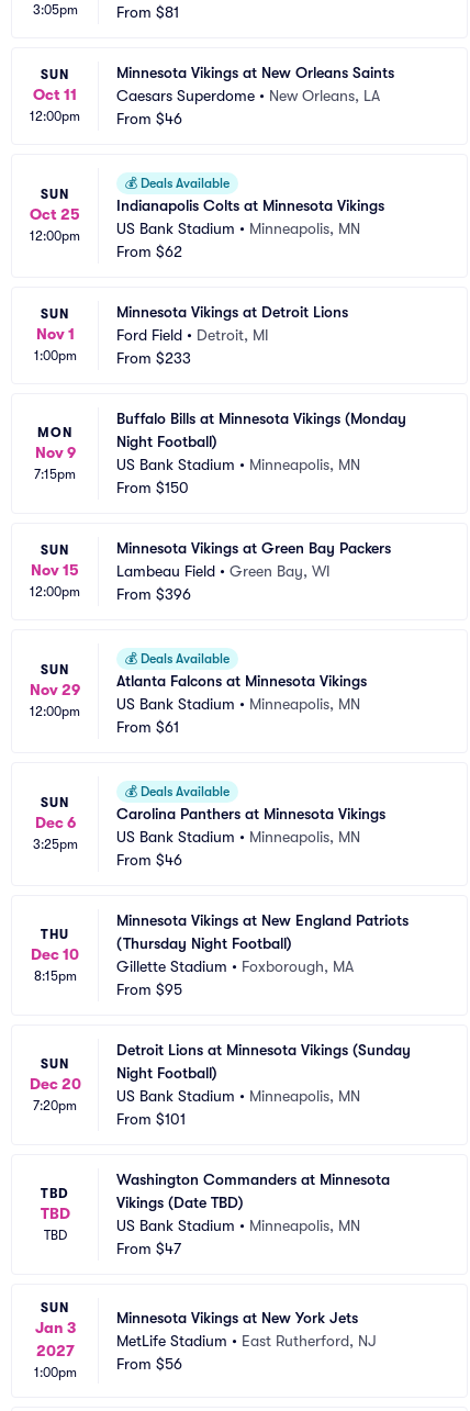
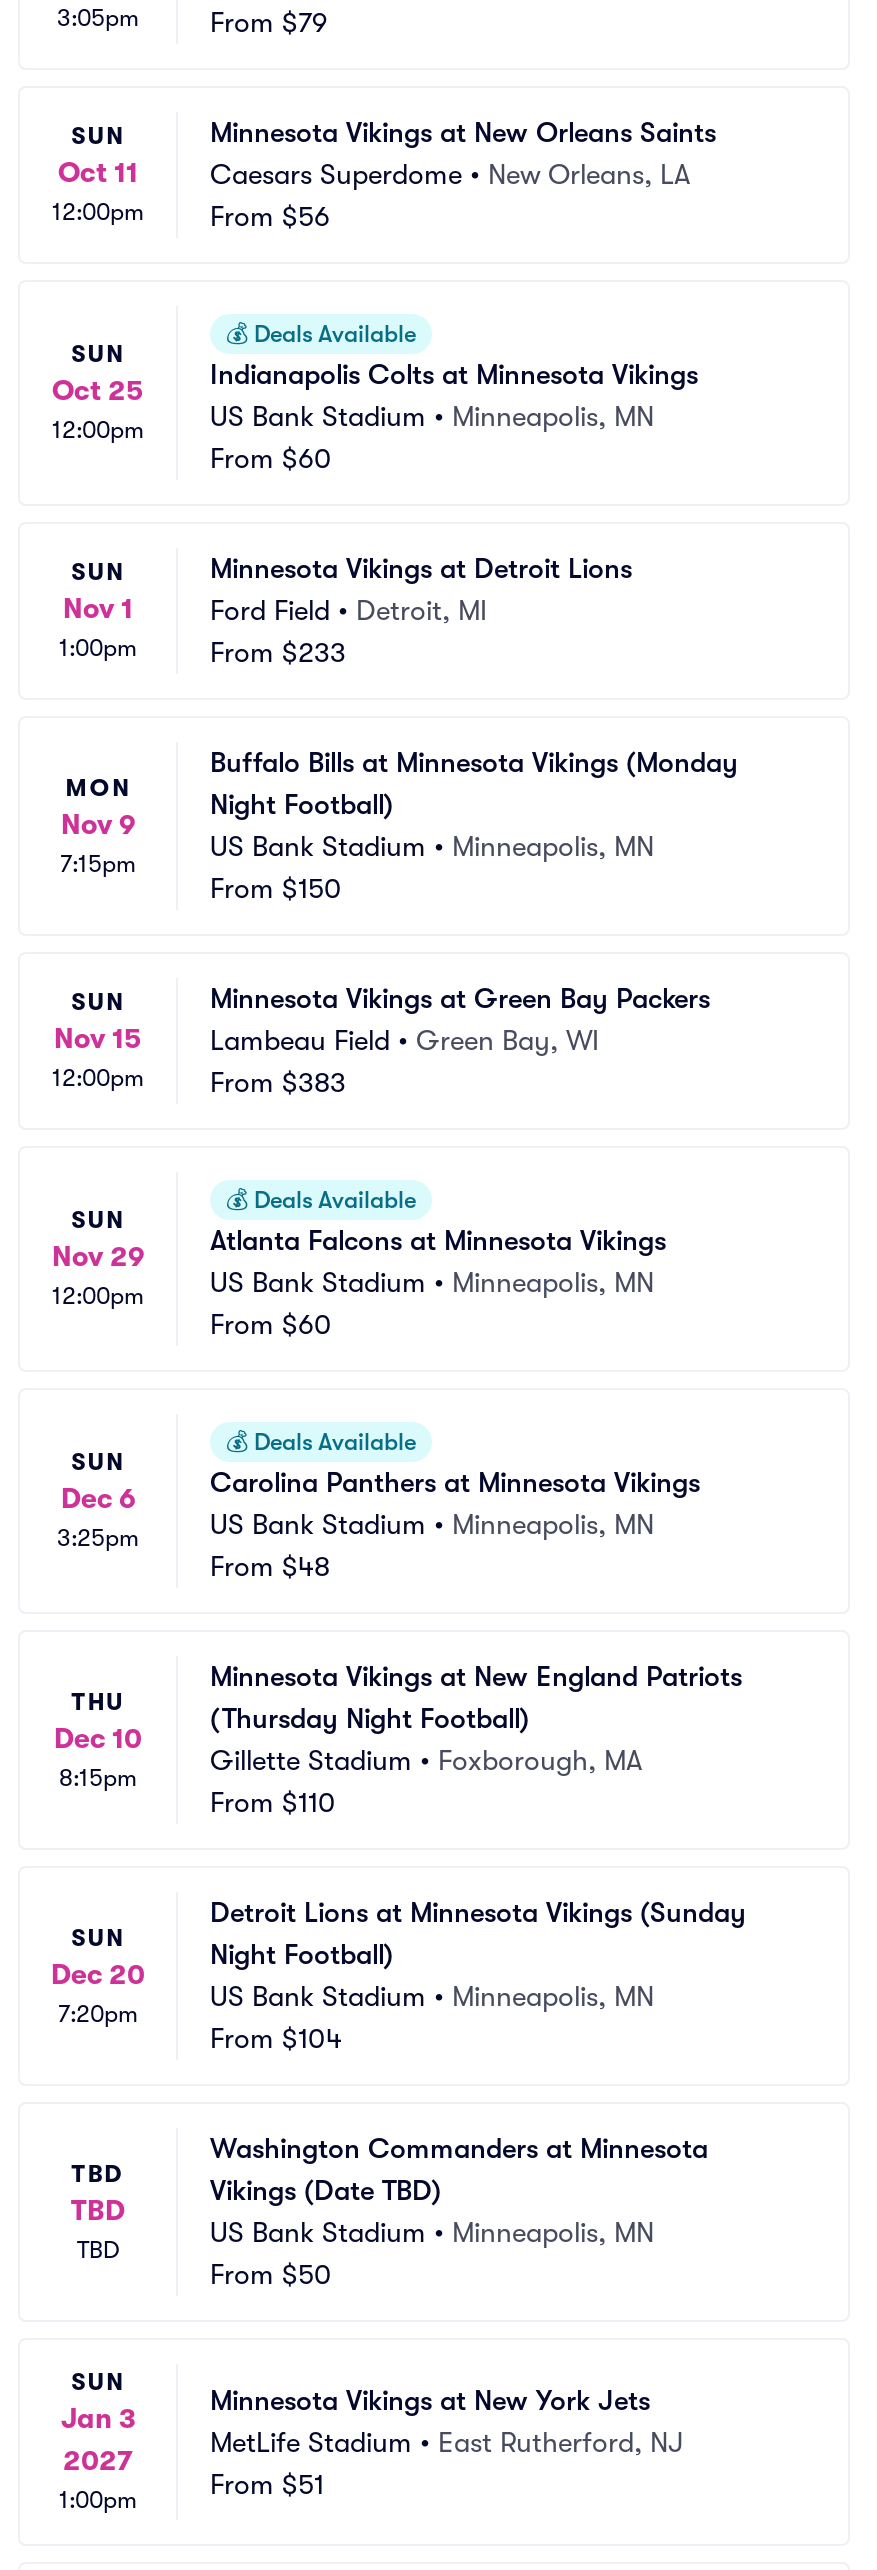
[116,3,179,21] From $81 -> [210,6,328,38] From $79
[116,110,182,127] From $46 -> [210,200,330,232] From $56
[116,243,182,260] From $62 -> [210,442,332,474] From $60
[116,585,191,603] From $396 -> [210,1066,346,1098] From $383
[116,718,179,736] From $61 -> [210,1308,332,1340] From $60
[116,851,182,869] From $46 -> [210,1550,330,1582] From $48
[116,981,182,998] From $95 -> [210,1786,336,1818] From $110
[116,1110,186,1128] From $101 -> [210,2022,342,2054] From $104
[116,1240,181,1257] From $47 -> [210,2258,332,2290] From $50
[116,1354,182,1372] From $56 -> [210,2467,324,2499] From $51

